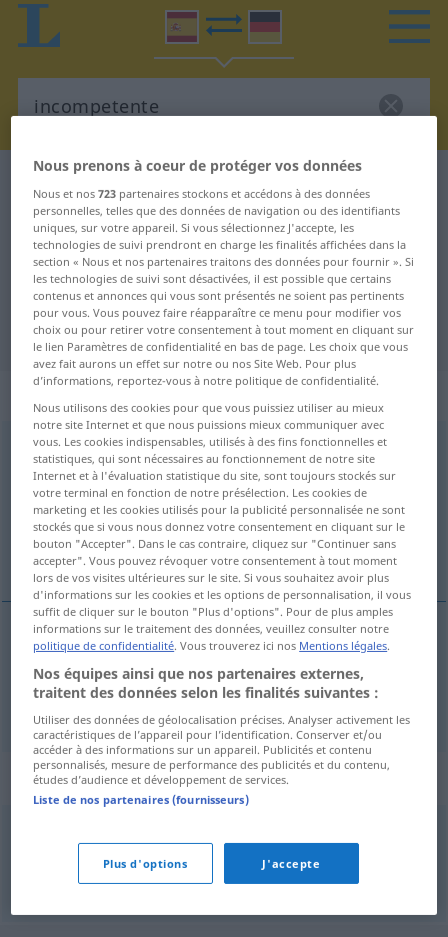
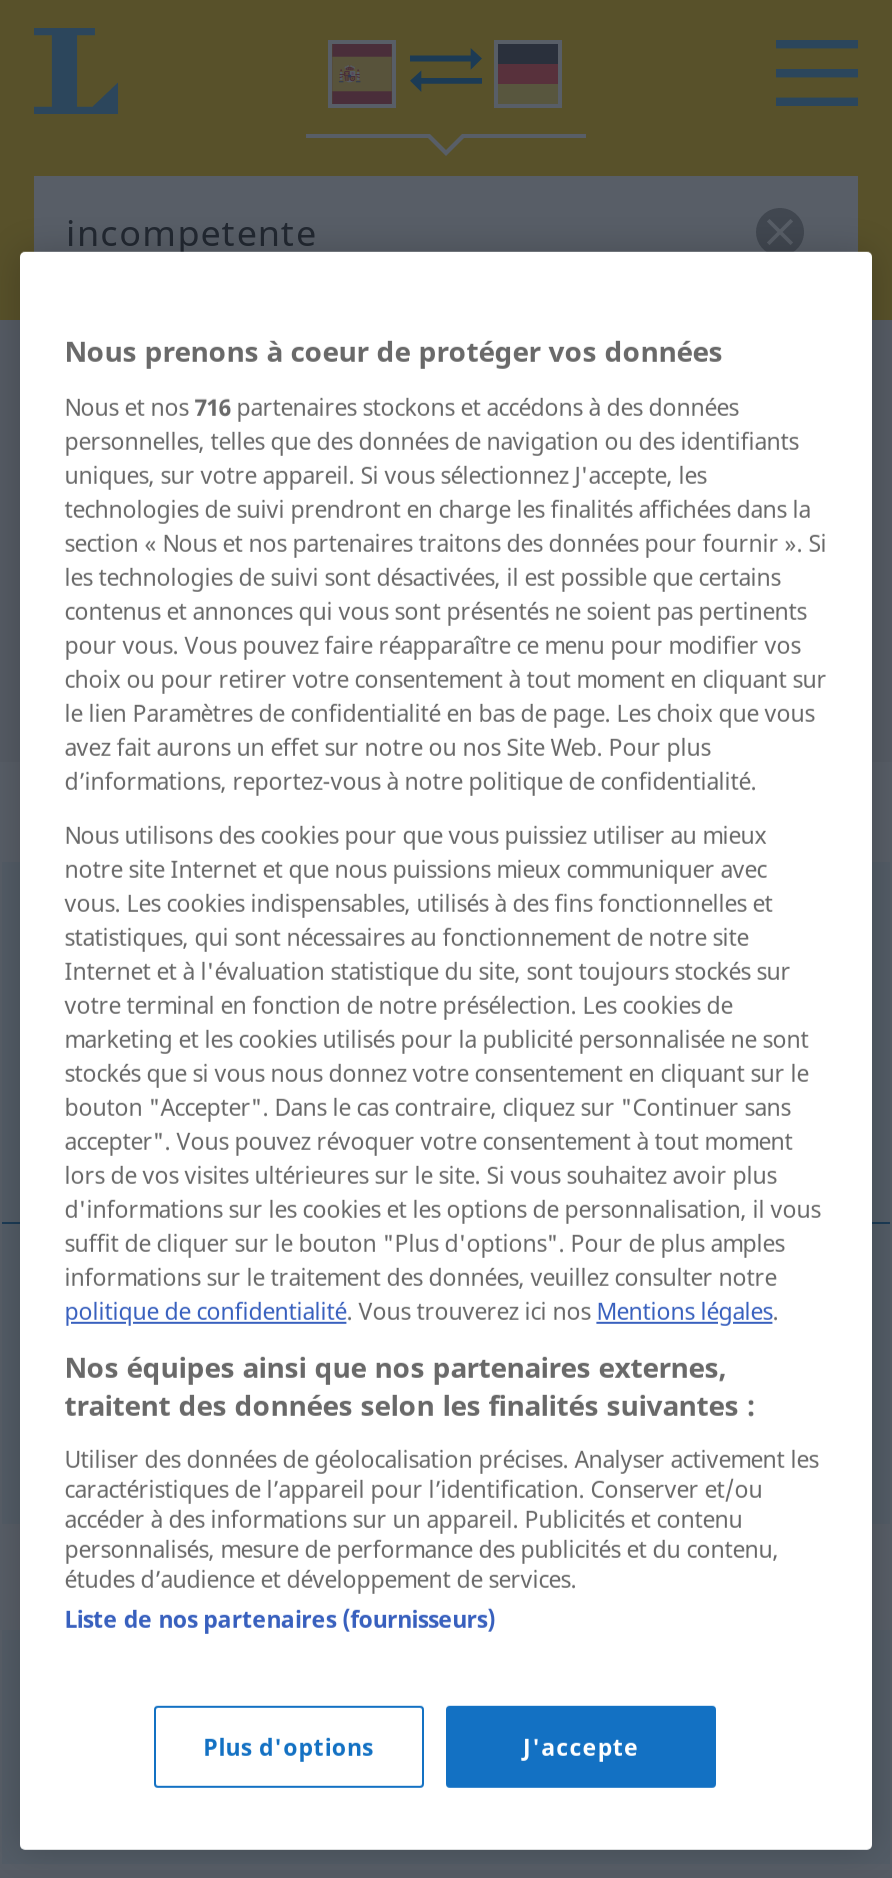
[33,186,370,201] Nous et nos 723 partenaires stockons et accédons à des données -> [64,392,738,422] Nous et nos 716 partenaires stockons et accédons à des données

